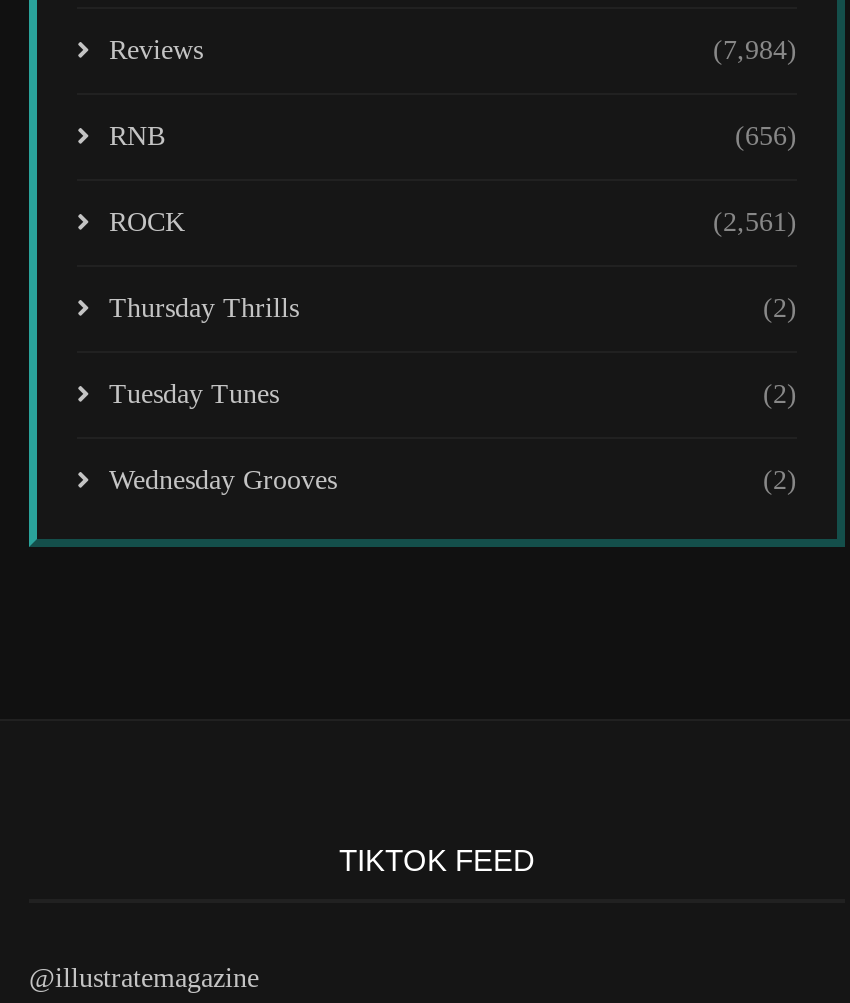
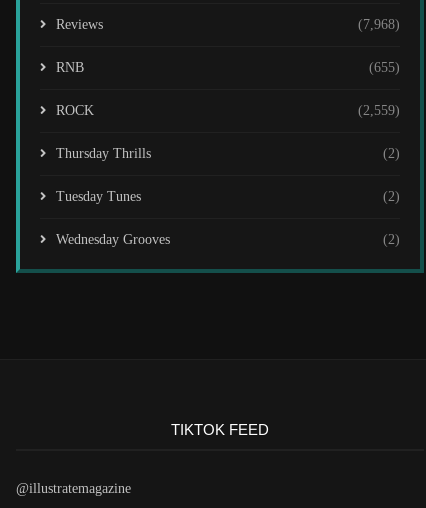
[713,36,797,66] (7,984) -> [358,16,400,31] (7,968)
[735,122,797,152] (656) -> [369,59,400,74] (655)
[713,208,797,238] (2,561) -> [358,102,400,117] (2,559)

